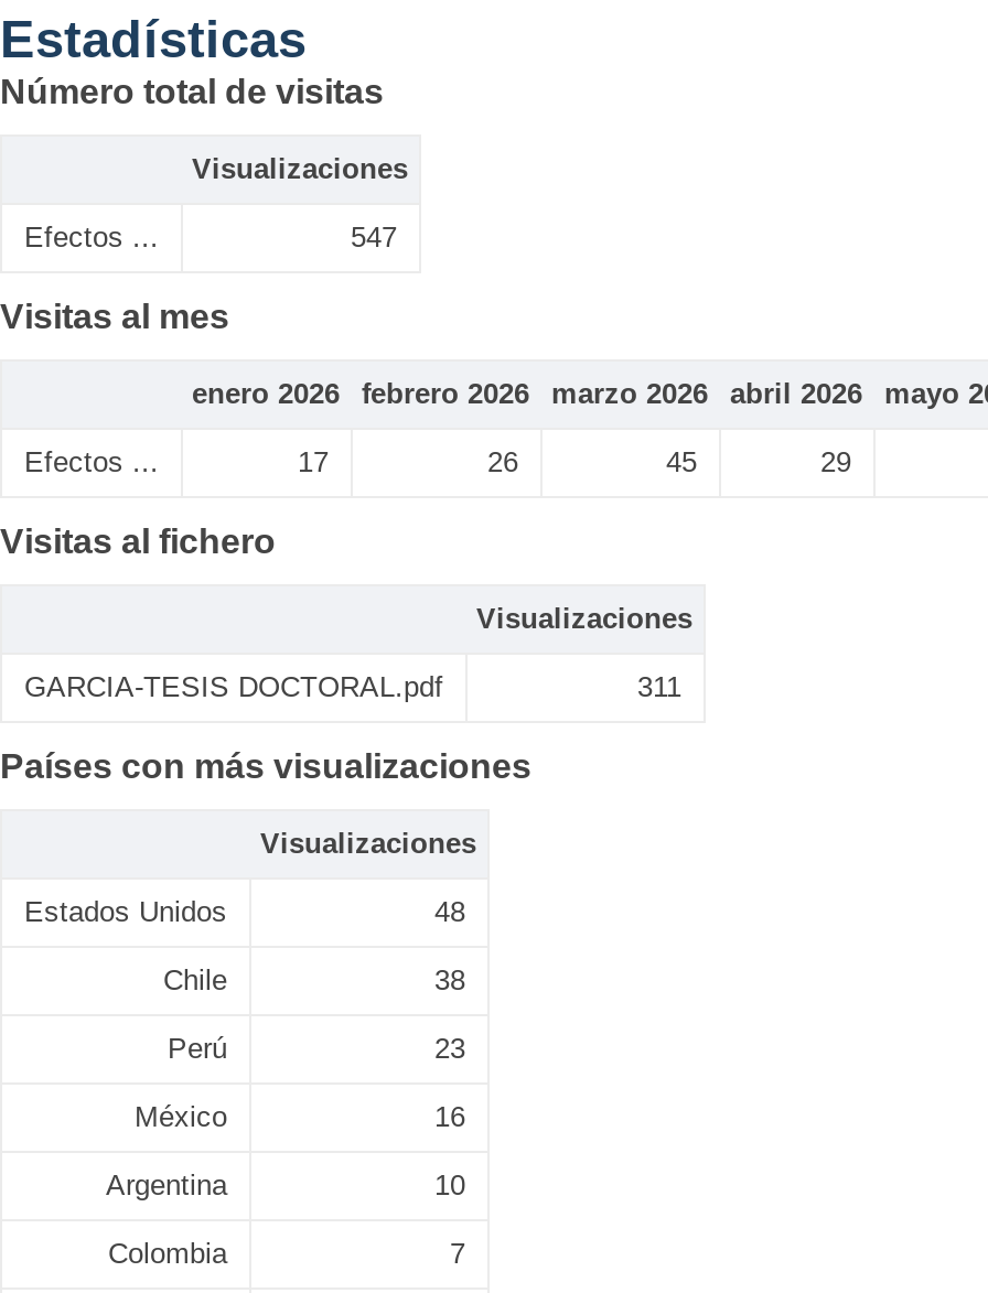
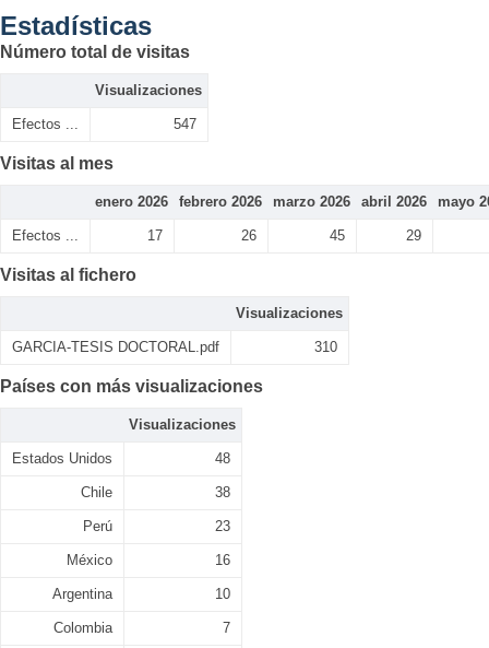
[637,670,681,703] 311 -> [314,339,337,355] 310

